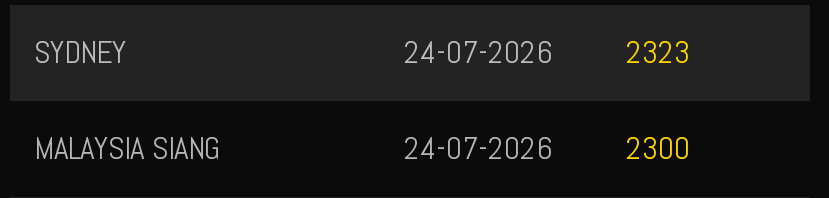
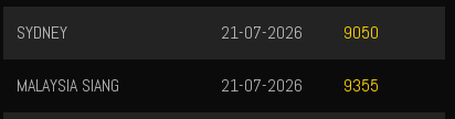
[404,33,552,73] 24-07-2026 -> [221,22,303,44] 21-07-2026
[626,34,690,74] 2323 -> [343,22,379,44] 9050
[404,129,552,169] 24-07-2026 -> [221,75,303,97] 21-07-2026
[626,130,690,170] 2300 -> [343,75,379,97] 9355

